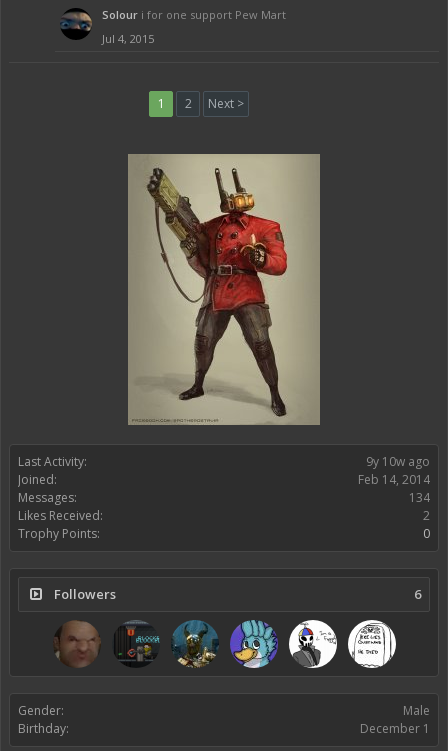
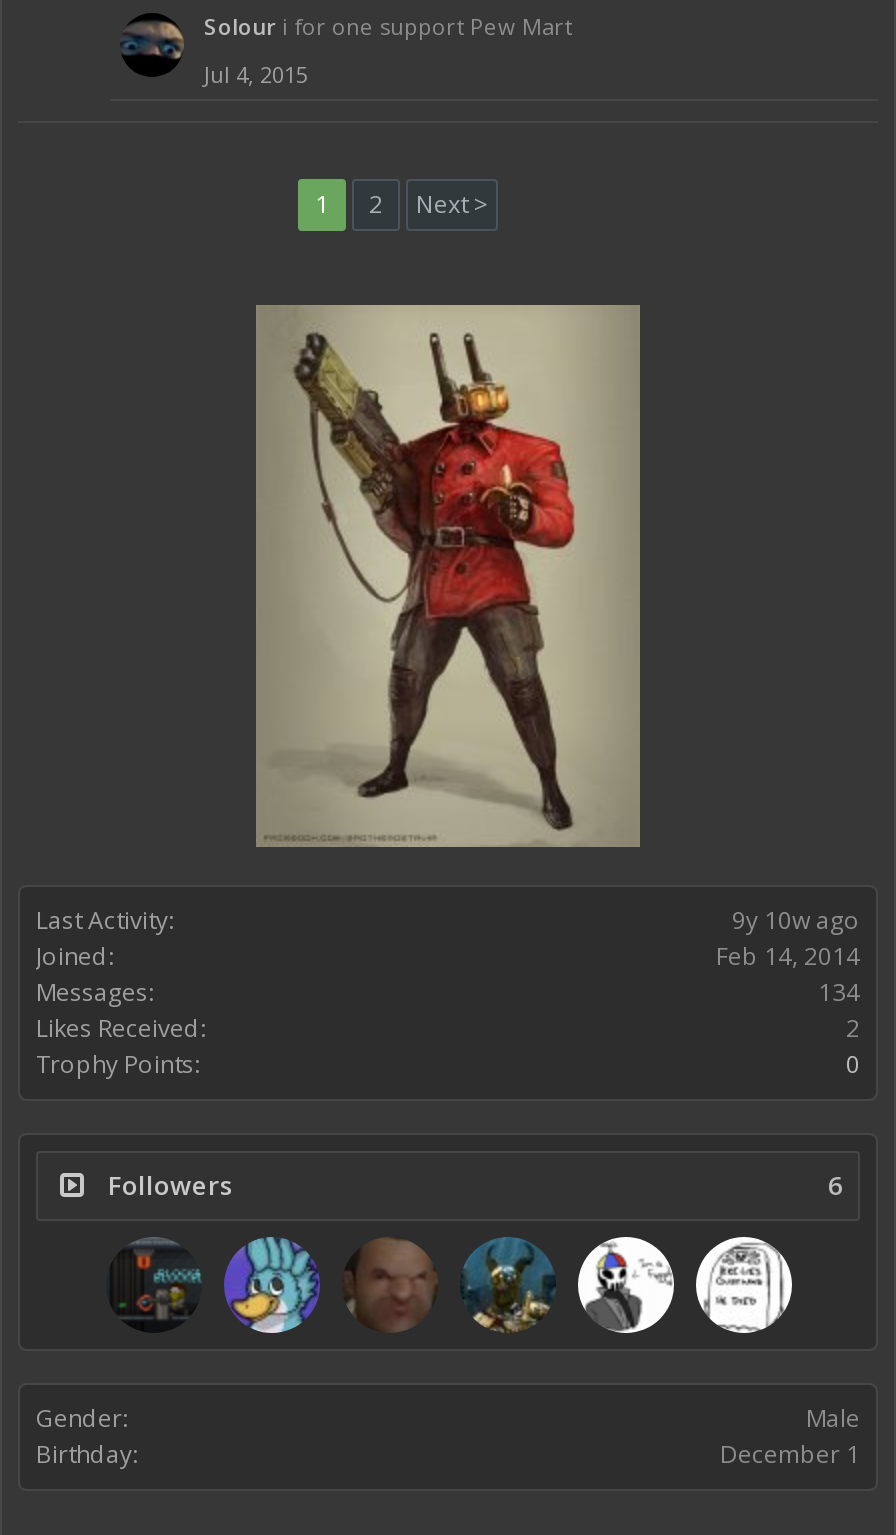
[55,621,100,668] [image] -> [110,1237,202,1333] [image]
[112,622,160,668] [image] -> [222,1237,322,1335] [image]
[172,620,219,667] [image] -> [344,1237,438,1331] [image]
[229,620,279,669] [image] -> [460,1239,556,1333] [image]

